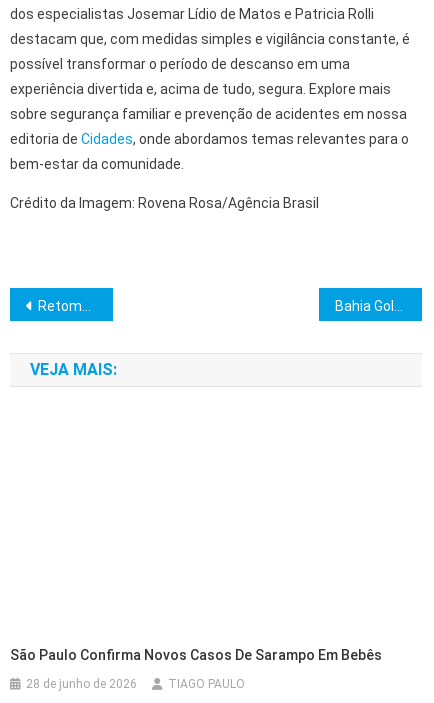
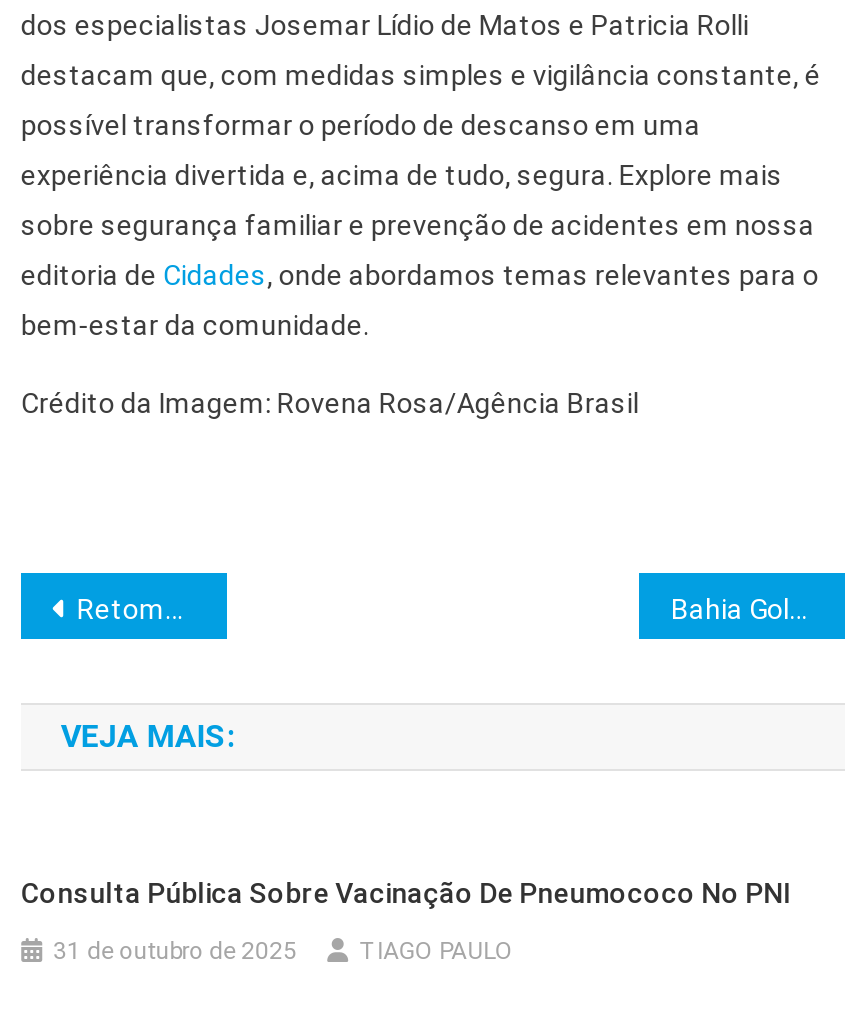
[10,647,382,663] São Paulo Confirma Novos Casos De Sarampo Em Bebês -> [21,876,791,908] Consulta Pública Sobre Vacinação De Pneumococo No PNI
[26,677,137,691] 28 de junho de 2026 -> [53,936,297,964] 31 de outubro de 2025

